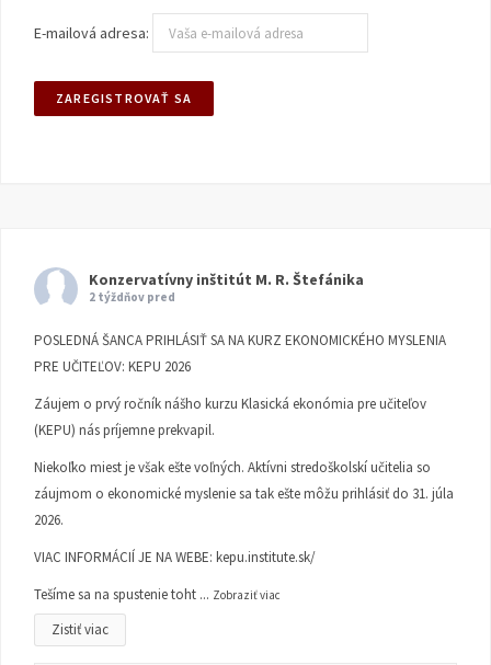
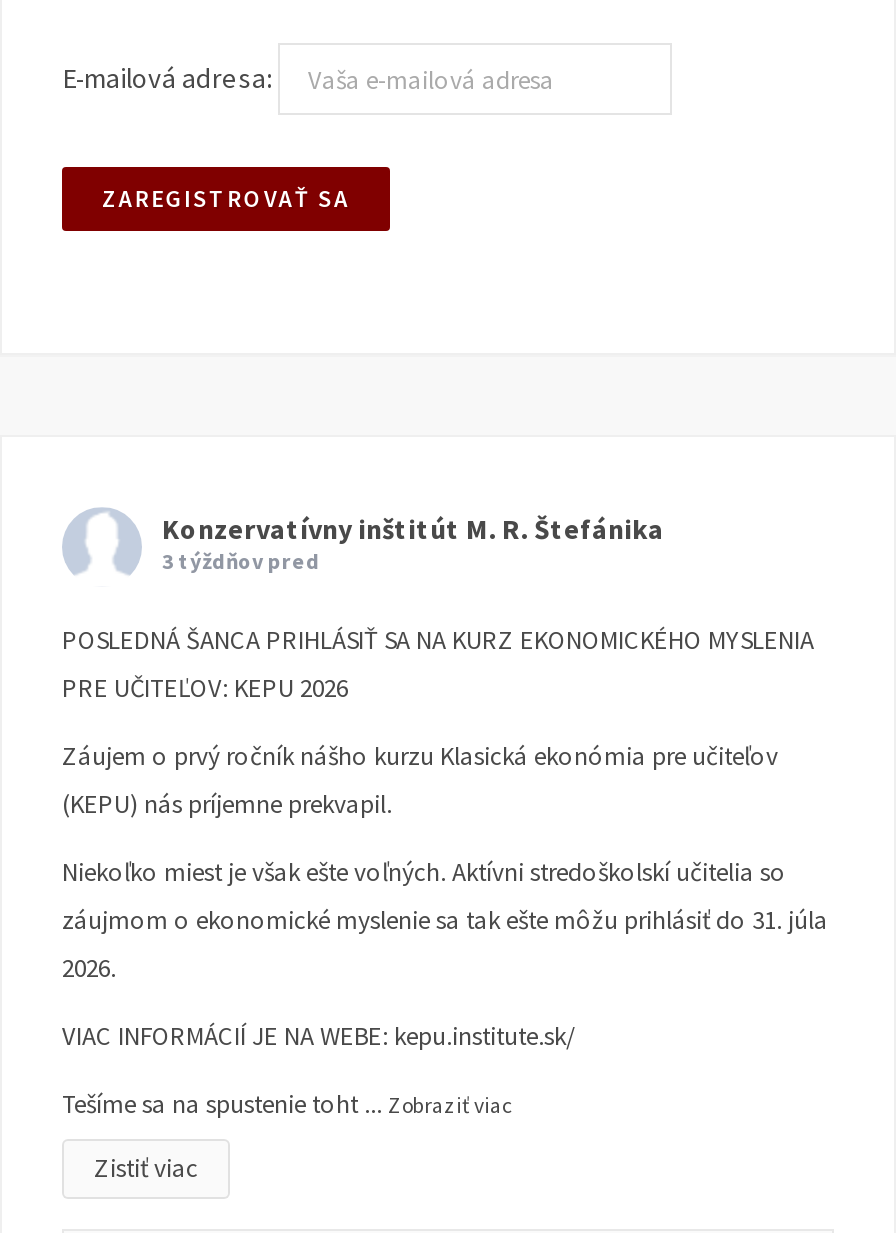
[89,290,175,305] 2 týždňov pred -> [162,548,320,576] 3 týždňov pred

